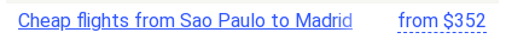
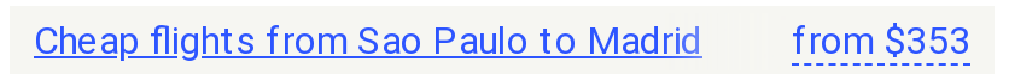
[18,9,487,32] Cheap flights from Sao Paulo to Madrid from $352 -> [34,17,970,63] Cheap flights from Sao Paulo to Madrid from $353

